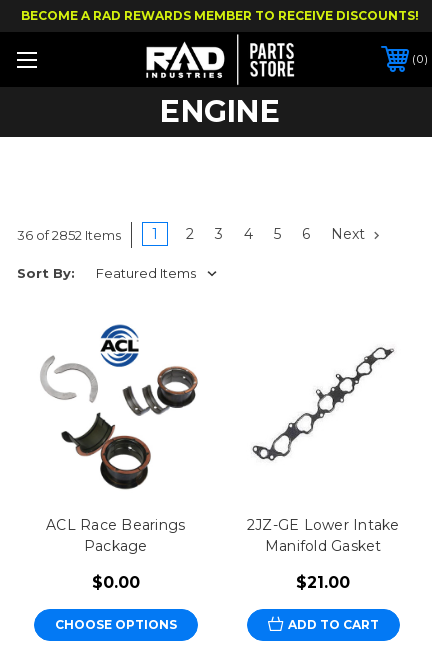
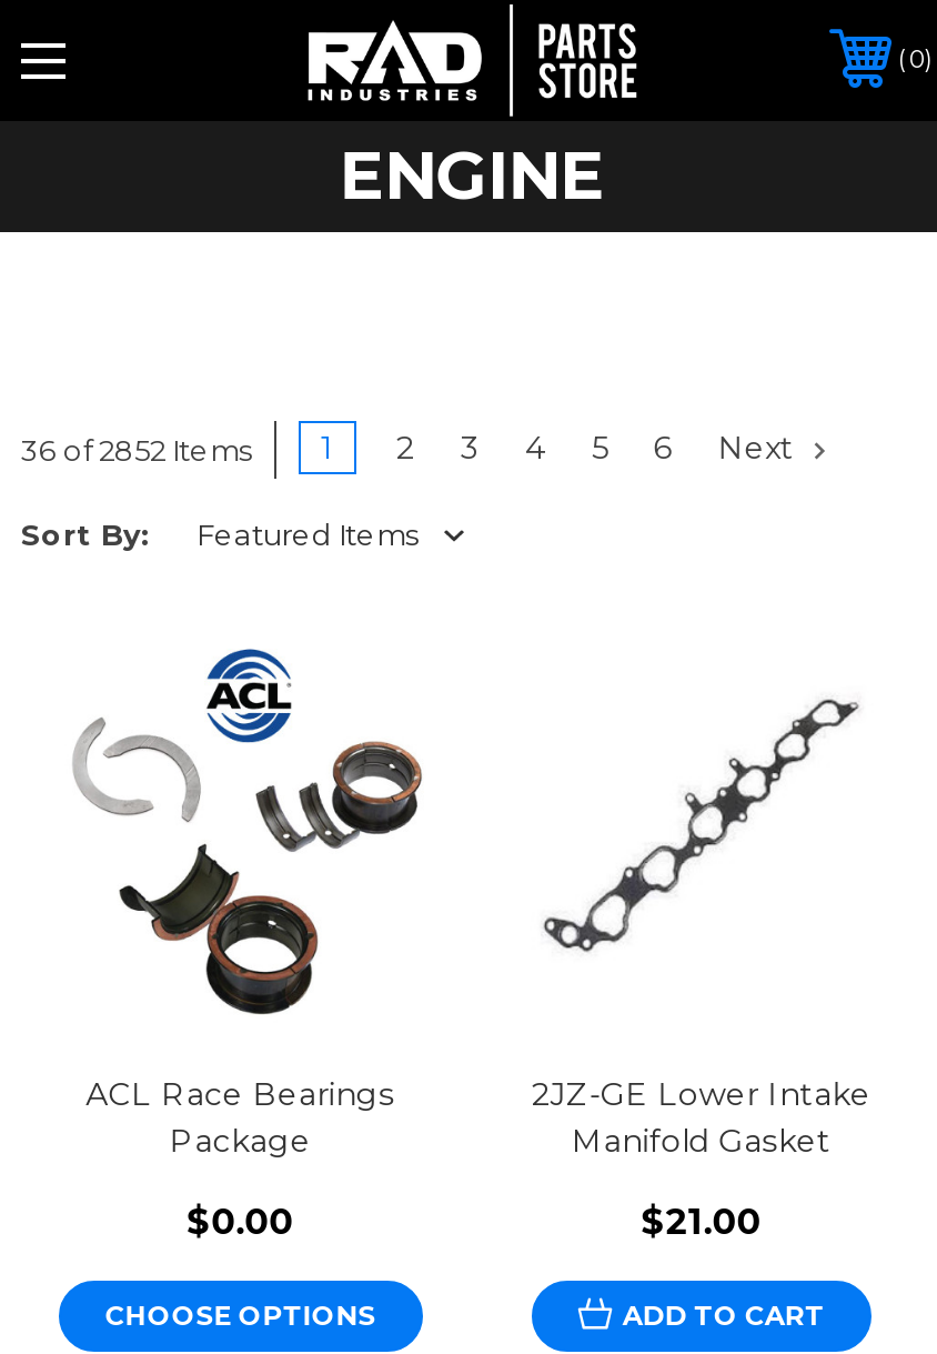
[21,8,419,23] BECOME A RAD REWARDS MEMBER TO RECEIVE DISCOUNTS! -> none

